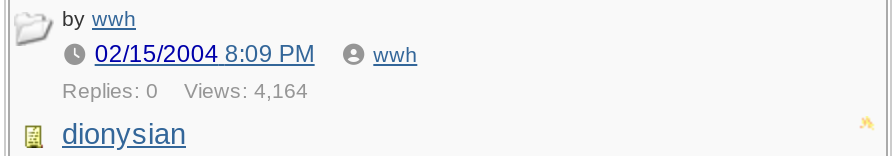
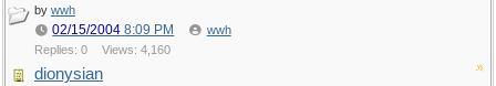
[62,78,308,102] Replies: 0 Views: 4,164 -> [34,43,170,56] Replies: 0 Views: 4,160

